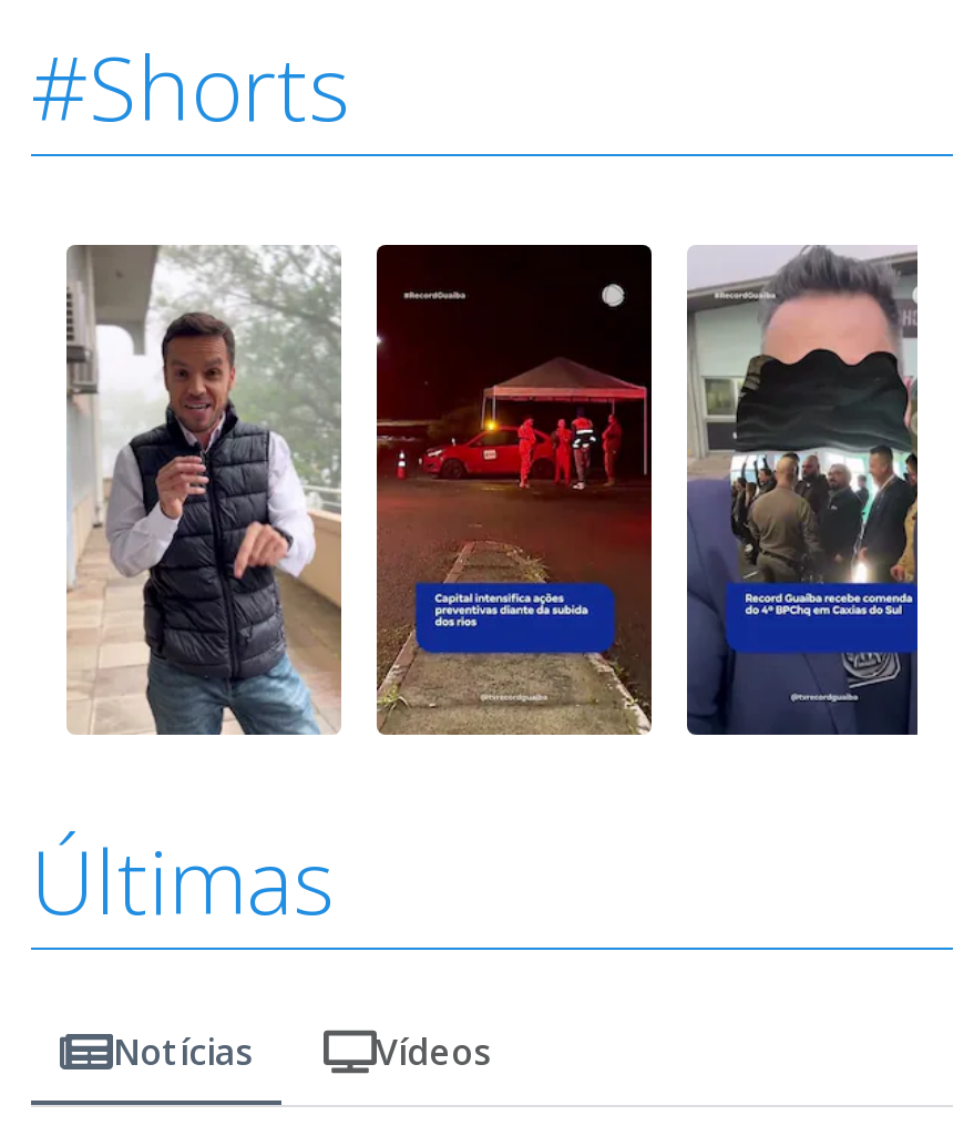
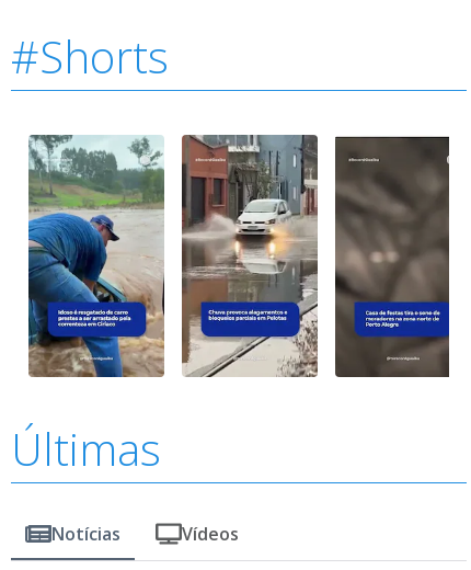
[66,245,341,735] [image] -> [27,135,165,378] [image]
[375,243,654,735] [image] -> [181,134,319,377] [image]
[687,245,917,735] [image] -> [334,136,449,377] [image]

